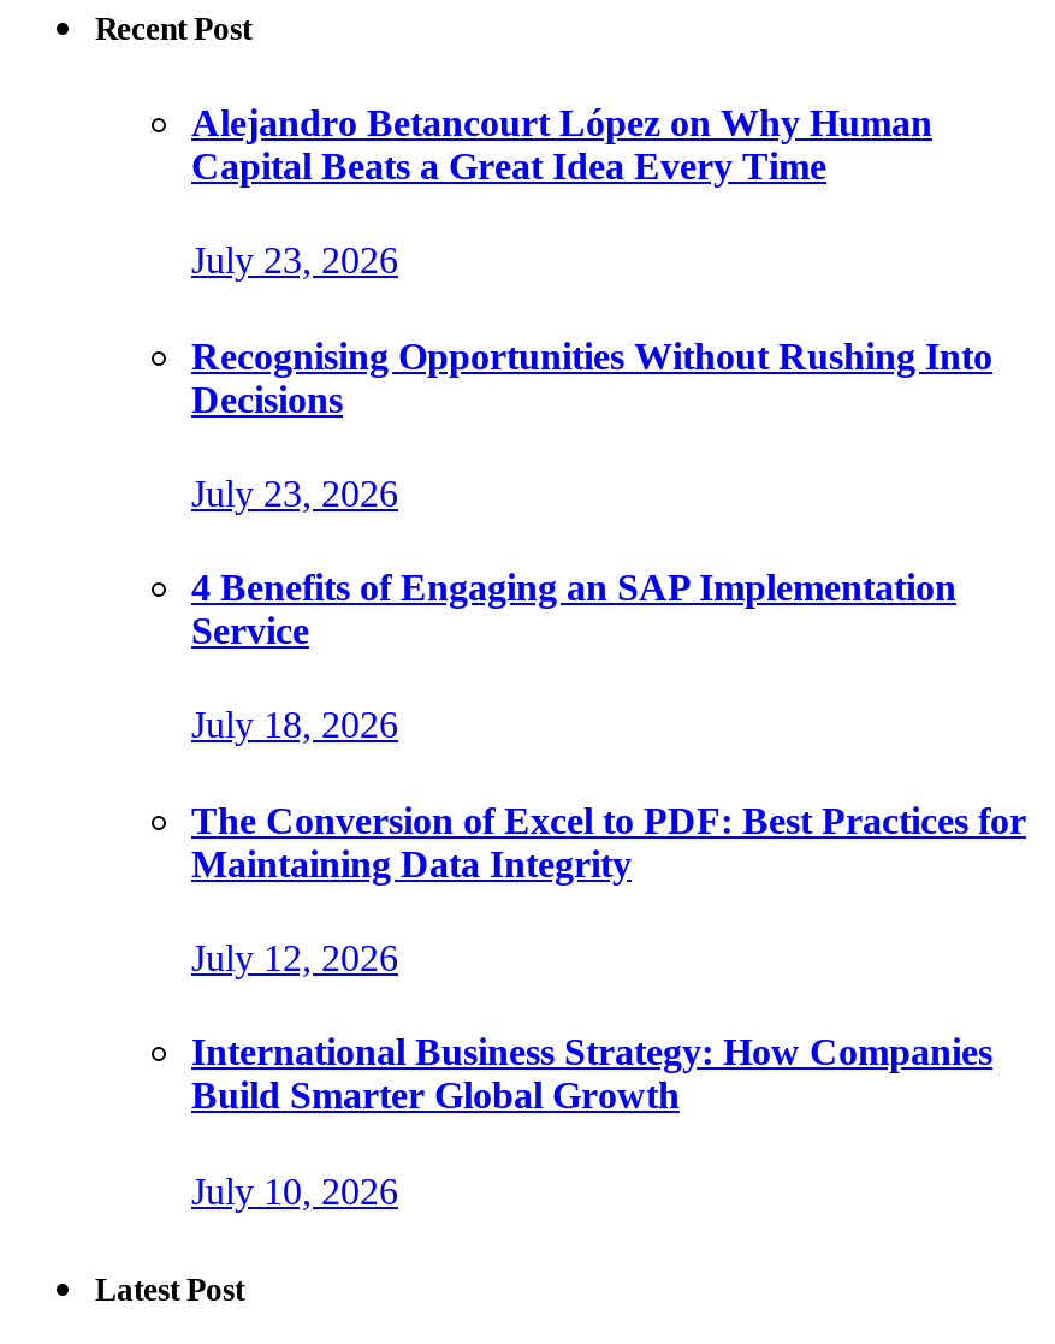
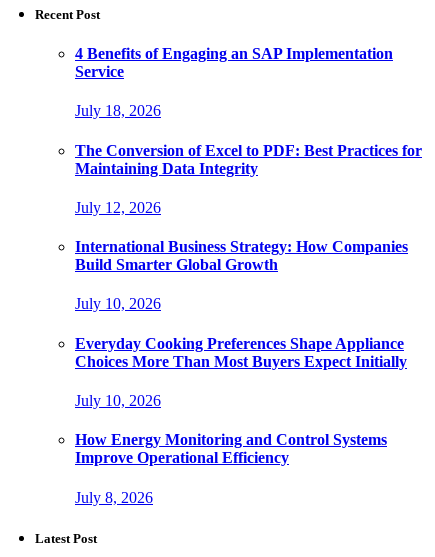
[191,103,992,514] Alejandro Betancourt López on Why Human | Capital Beats a Great Idea Every Time | July 23, 2026 | Recognising Opportunities Without Rushing Into | Decisions | July 23, 2026 -> none
moved [191,567,1026,1210] -> [75,45,422,312]: 4 Benefits of Engaging an SAP Implementation | Service | July 18, 2026 | ... | Build Smarter Global Growth | July 10, 2026
none -> [75,335,407,505] Everyday Cooking Preferences Shape Appliance | Choices More Than Most Buyers Expect Initially | July 10, 2026 | How Energy Monitoring and Control Systems | Improve Operational Efficiency | July 8, 2026

